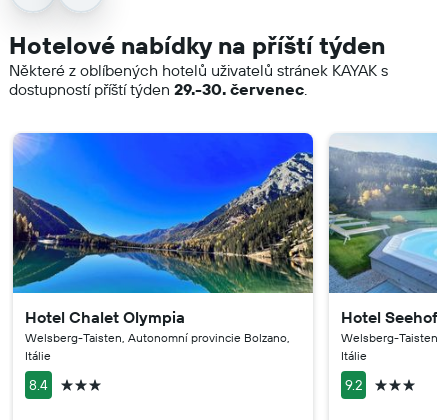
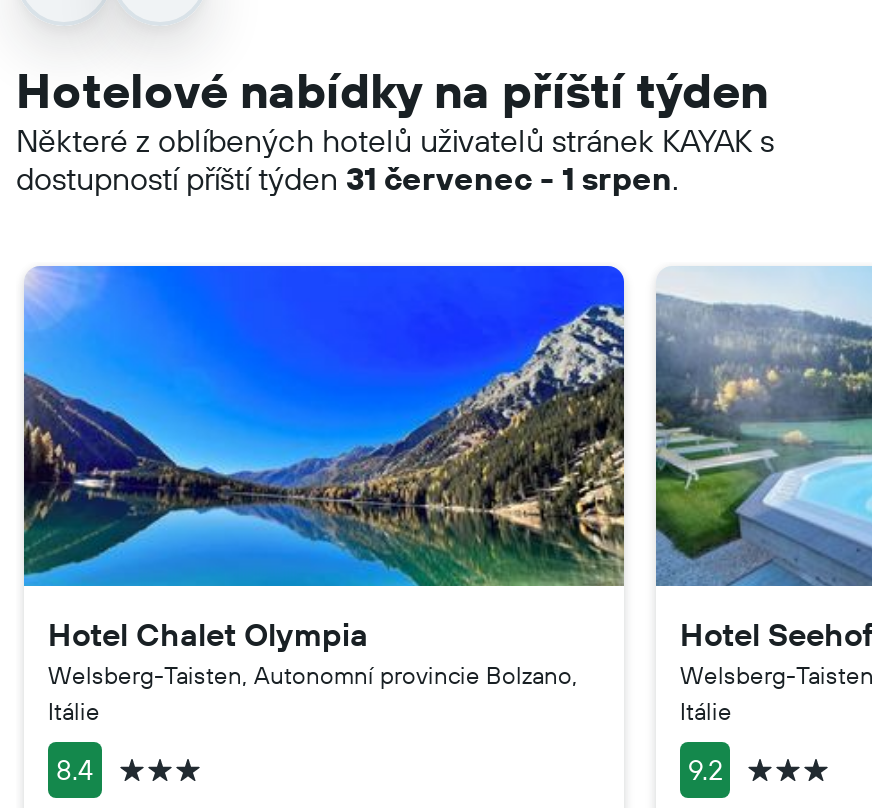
[9,79,307,99] dostupností příští týden 29.-30. červenec. -> [16,158,678,198] dostupností příští týden 31 červenec - 1 srpen.

